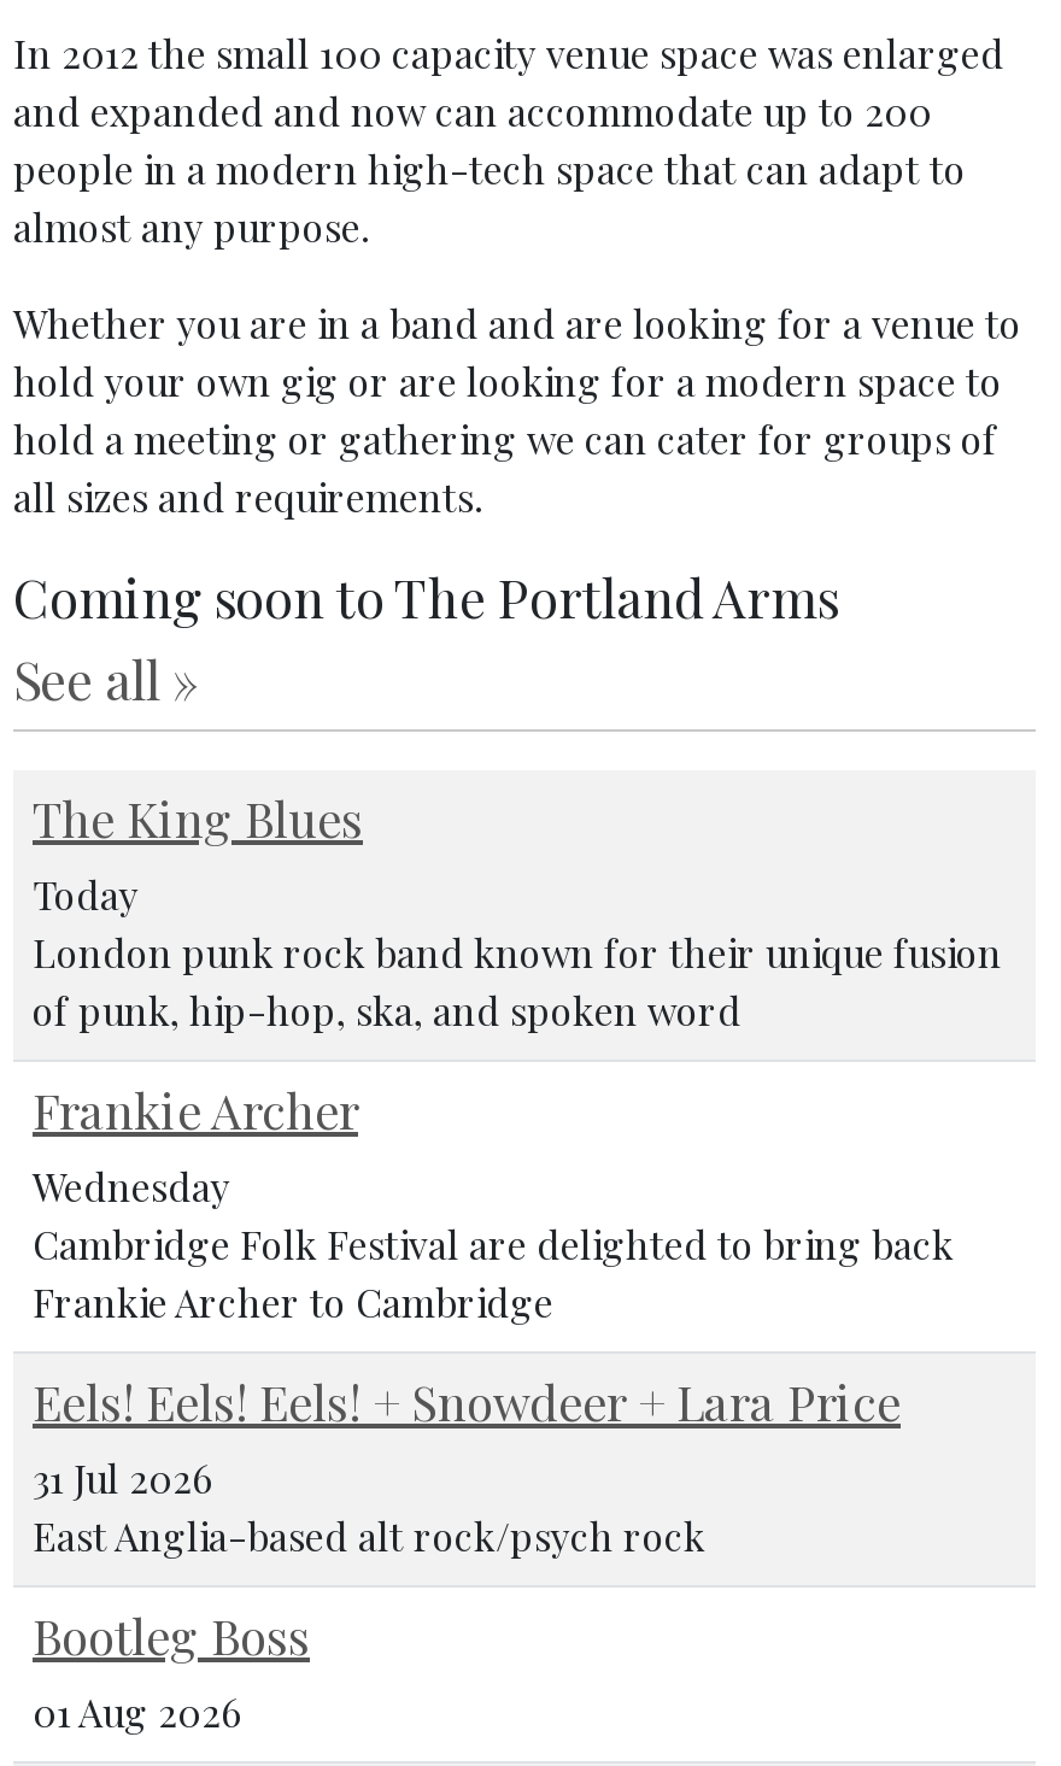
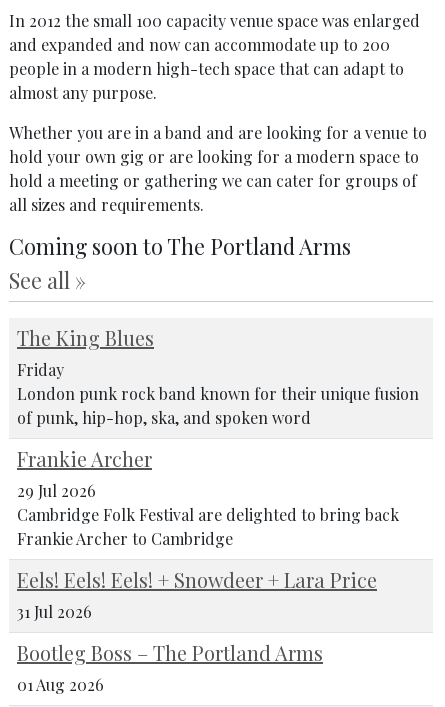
[33,868,139,919] Today -> [17,359,64,380] Friday
[33,1160,230,1211] Wednesday -> [17,480,96,501] 29 Jul 2026
[33,1509,705,1666] East Anglia-based alt rock/psych rock | Bootleg Boss -> [17,639,323,666] Bootleg Boss – The Portland Arms

